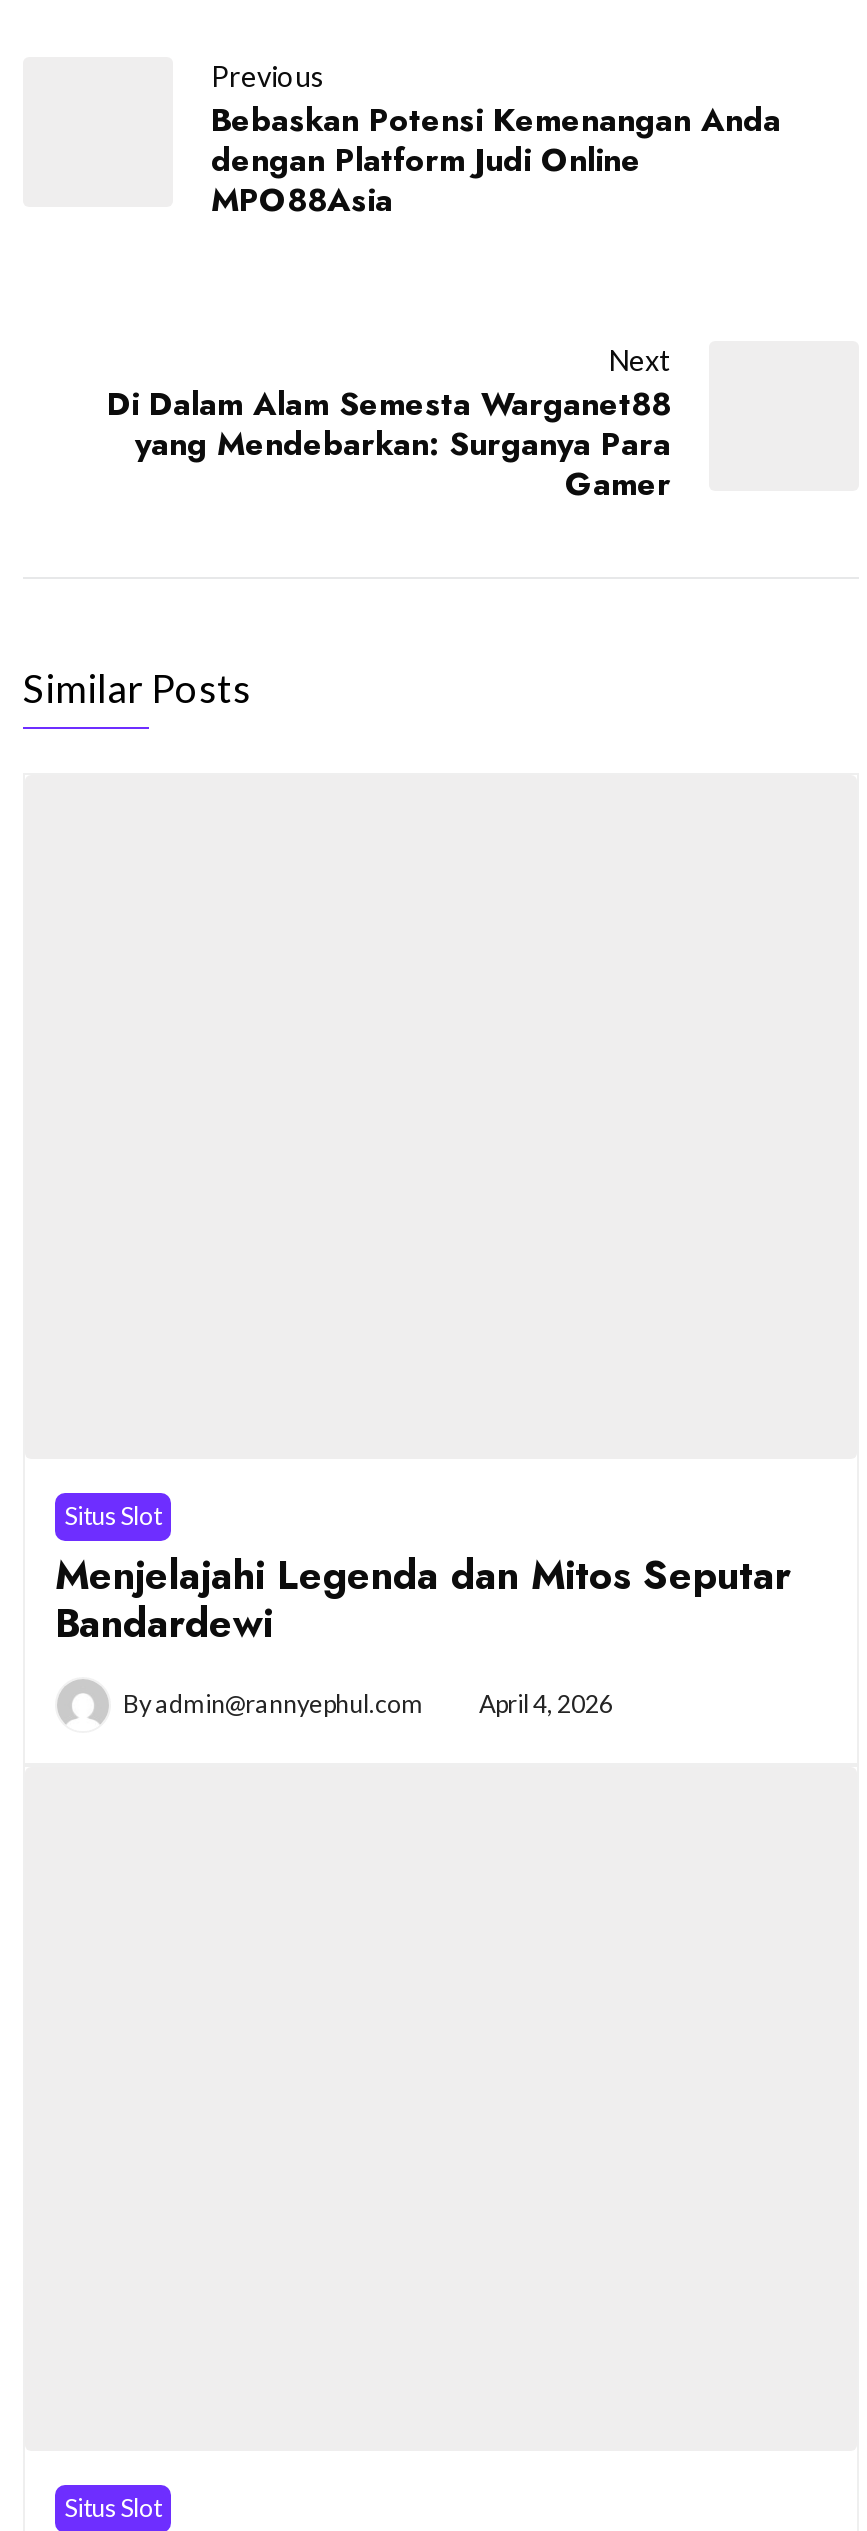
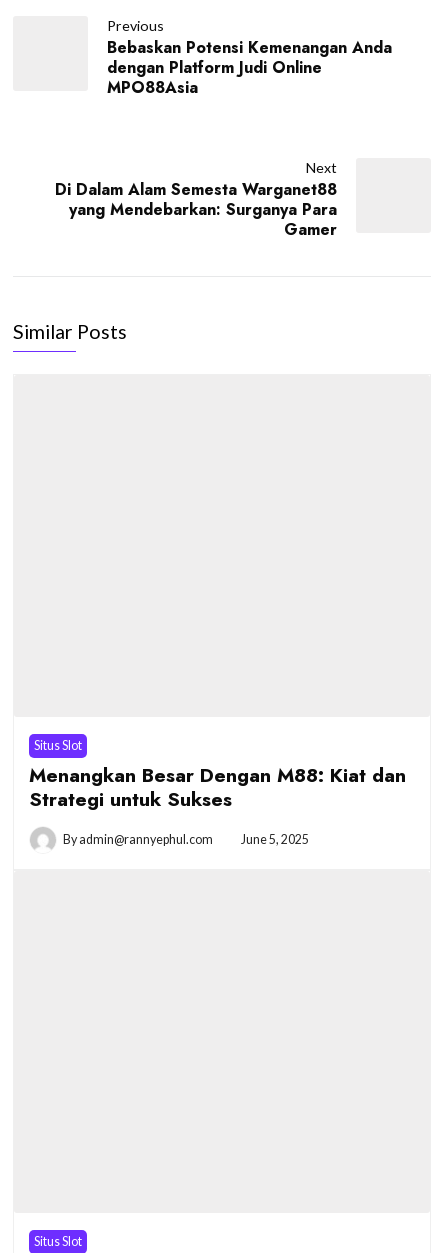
[55,1547,791,1651] Menjelajahi Legenda dan Mitos Seputar | Bandardewi -> [29,761,406,813] Menangkan Besar Dengan M88: Kiat dan | Strategi untuk Sukses
[123,1689,613,1719] Byadmin@rannyephul.com April 4, 2026 -> [63,832,309,847] Byadmin@rannyephul.com June 5, 2025

